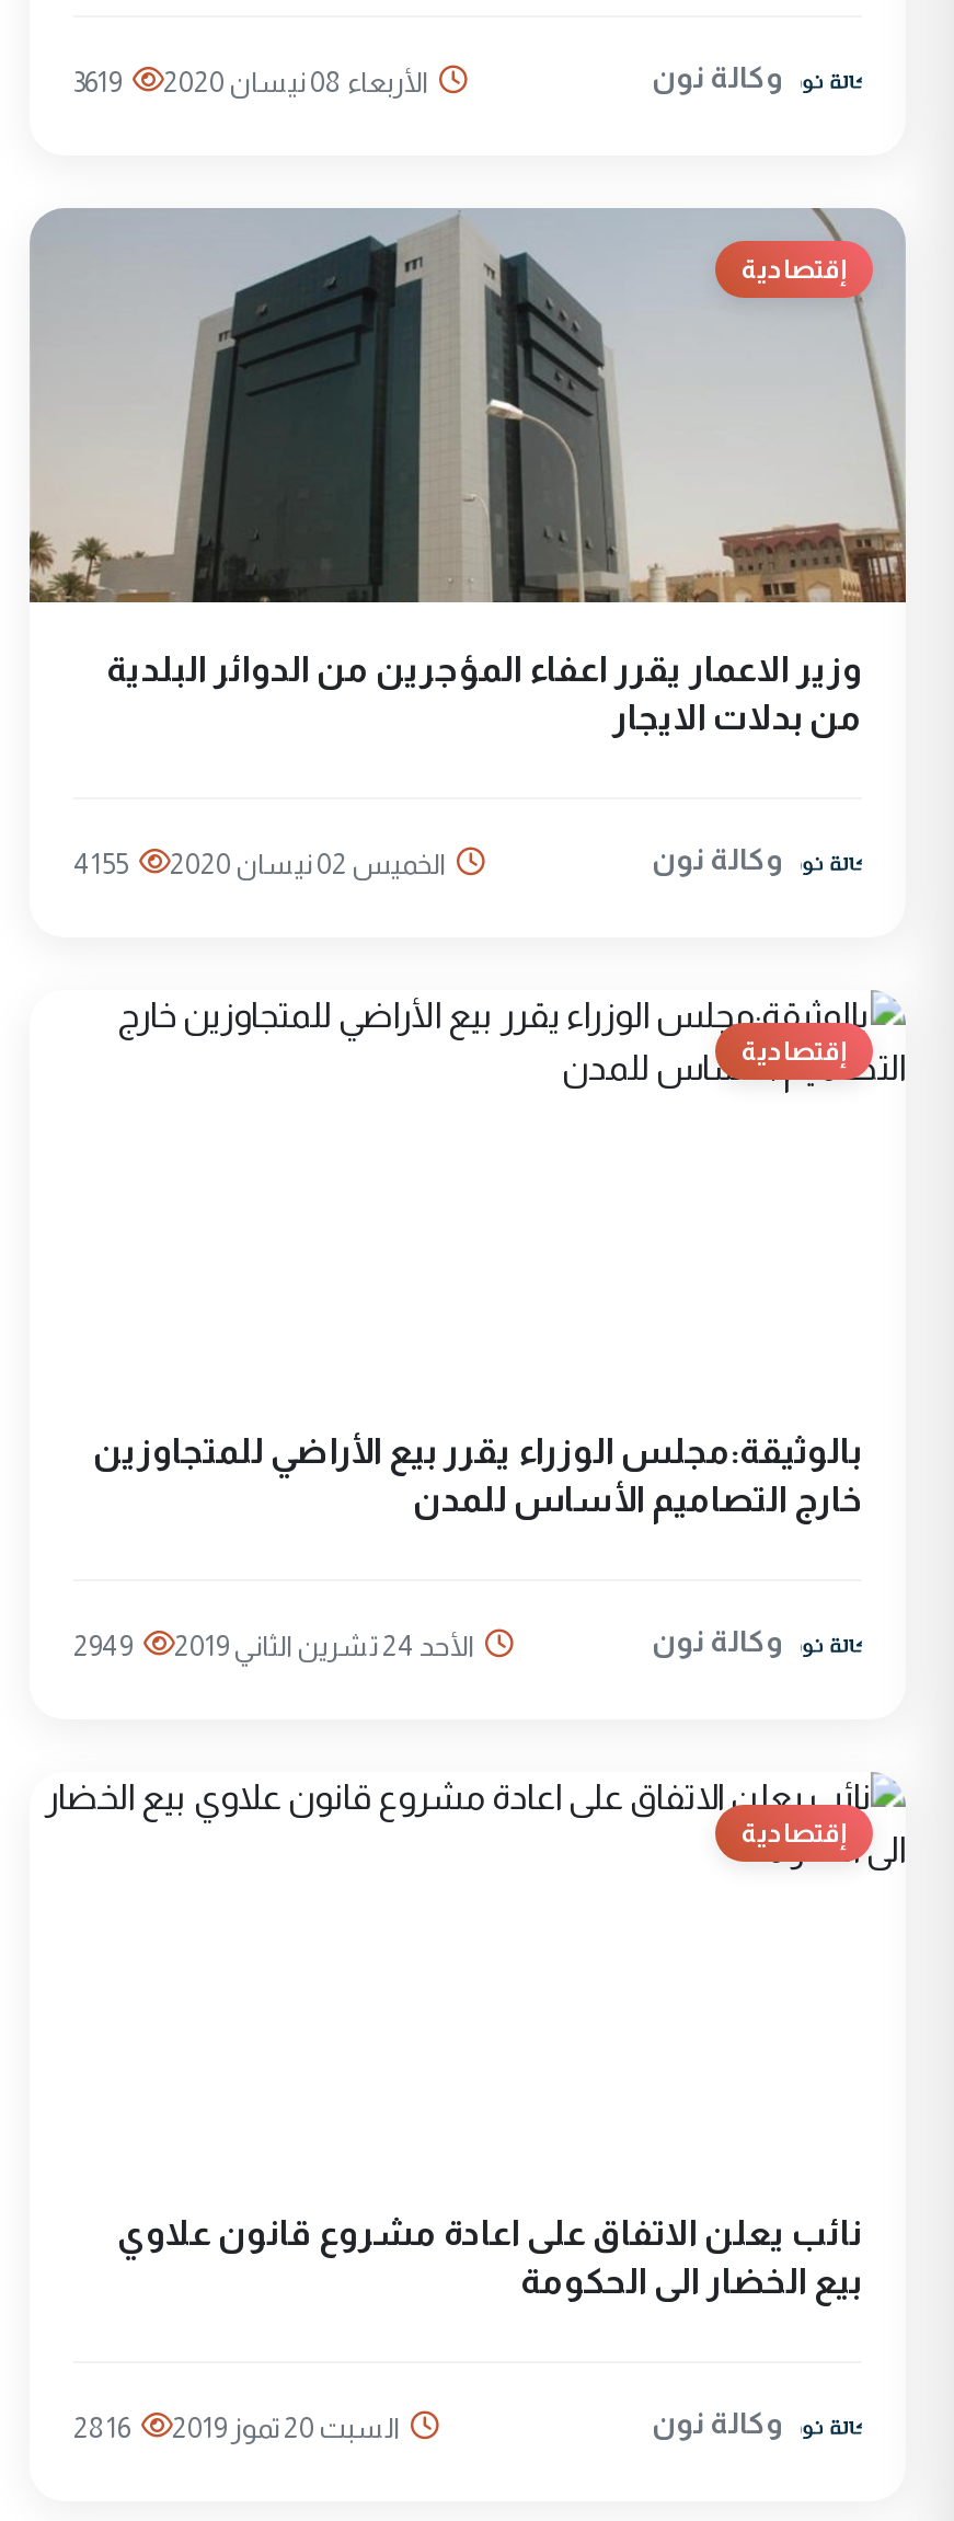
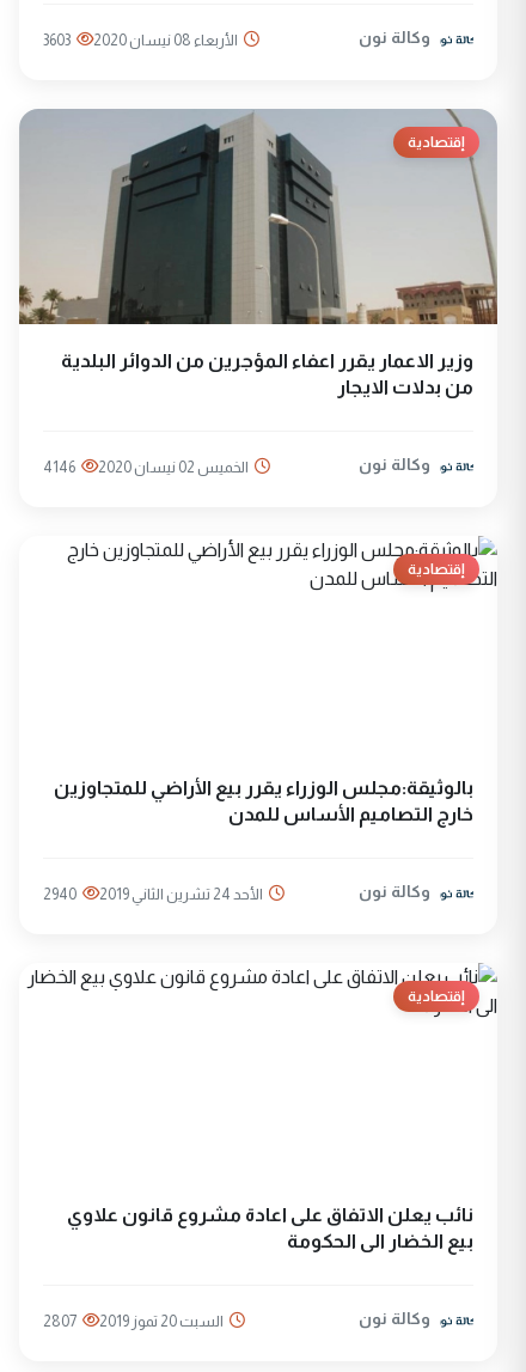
[73,65,122,97] 3619 -> [43,31,71,48] 3603
[73,847,128,879] 4155 -> [43,458,75,475] 4146
[73,1628,133,1661] 2949 -> [43,885,77,903] 2940
[73,2410,130,2443] 2816 -> [43,1312,77,1330] 2807

